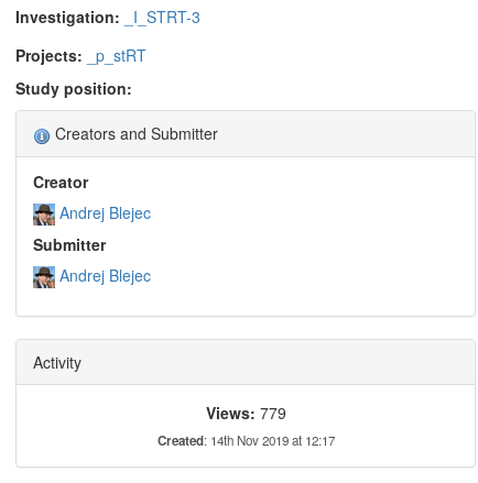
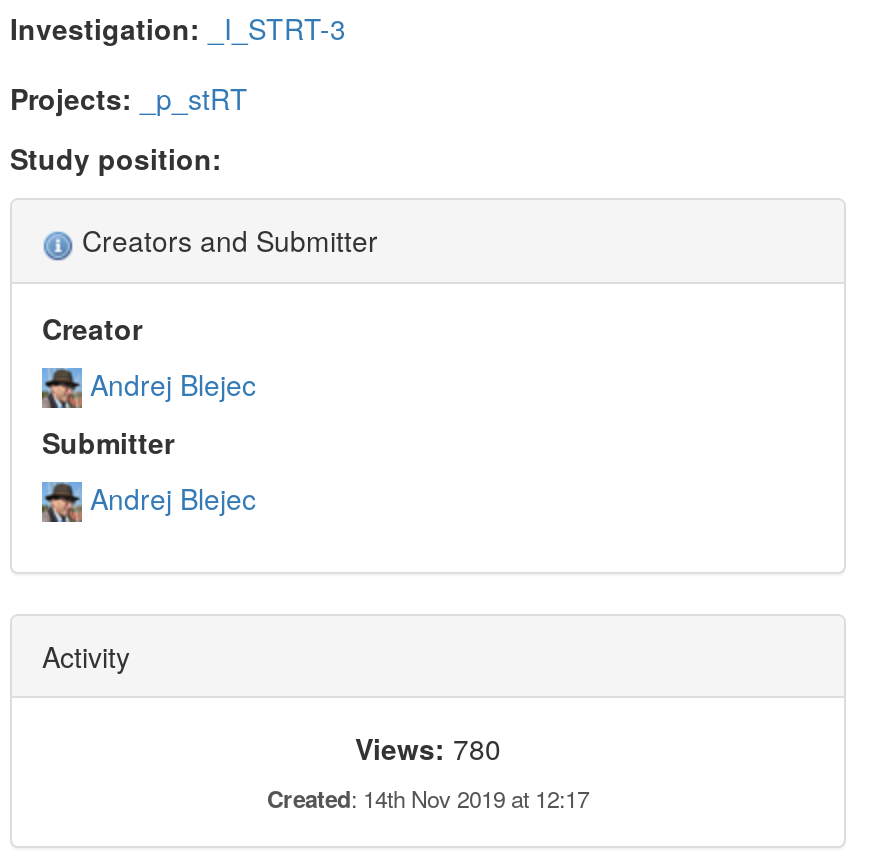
[205,402,286,424] Views: 779 -> [355,729,501,769] Views: 780

